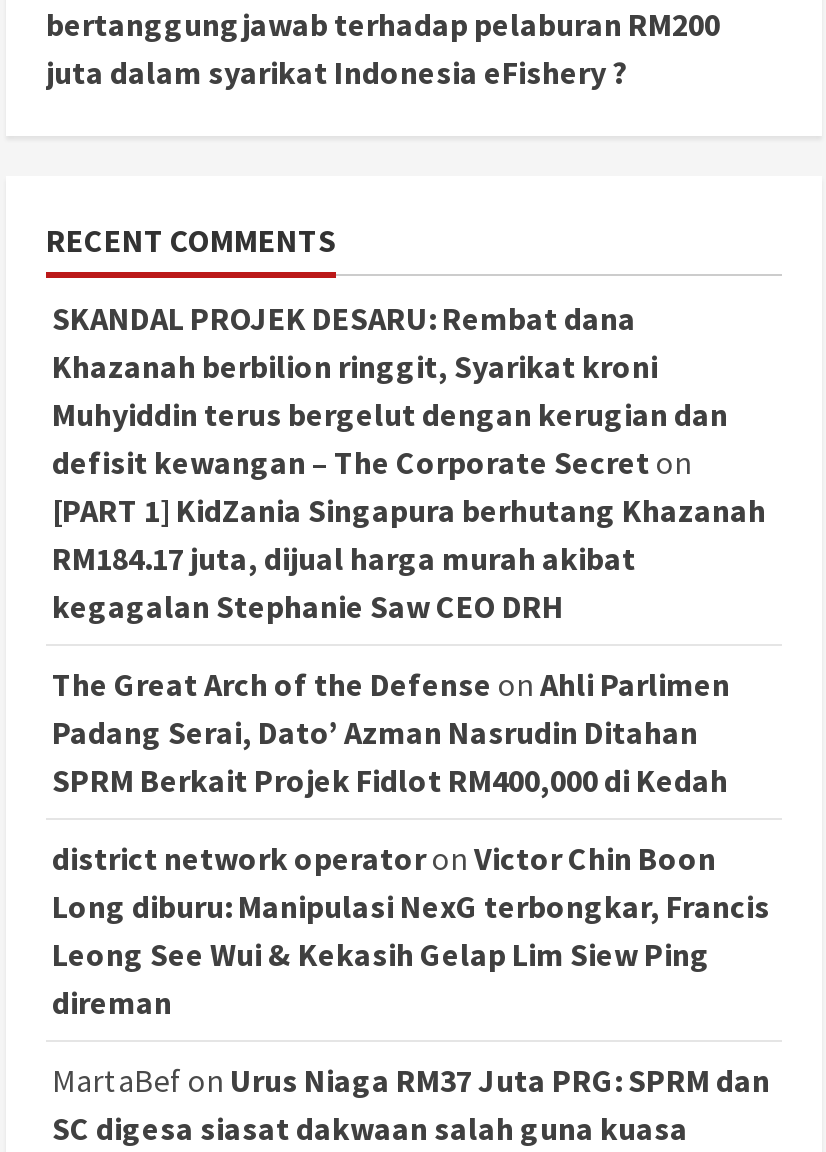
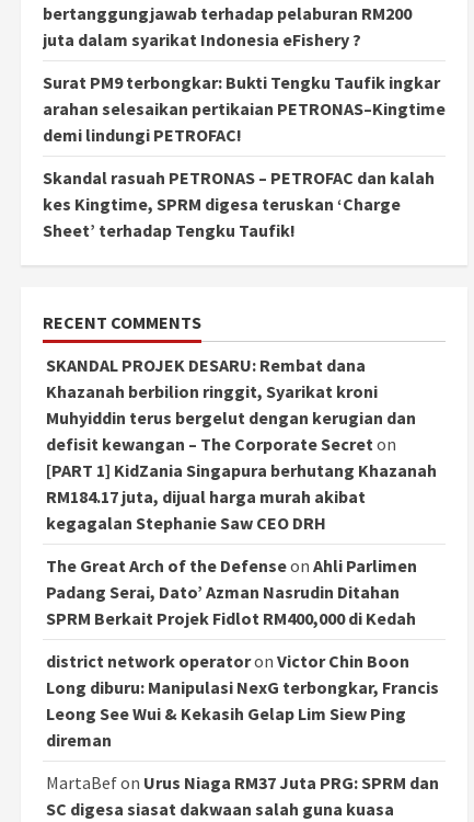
none -> [43,71,446,241] Surat PM9 terbongkar: Bukti Tengku Taufik ingkar | arahan selesaikan pertikaian PETRONAS–Kingtime | demi lindungi PETROFAC! | Skandal rasuah PETRONAS – PETROFAC dan kalah | kes Kingtime, SPRM digesa teruskan ‘Charge | Sheet’ terhadap Tengku Taufik!

